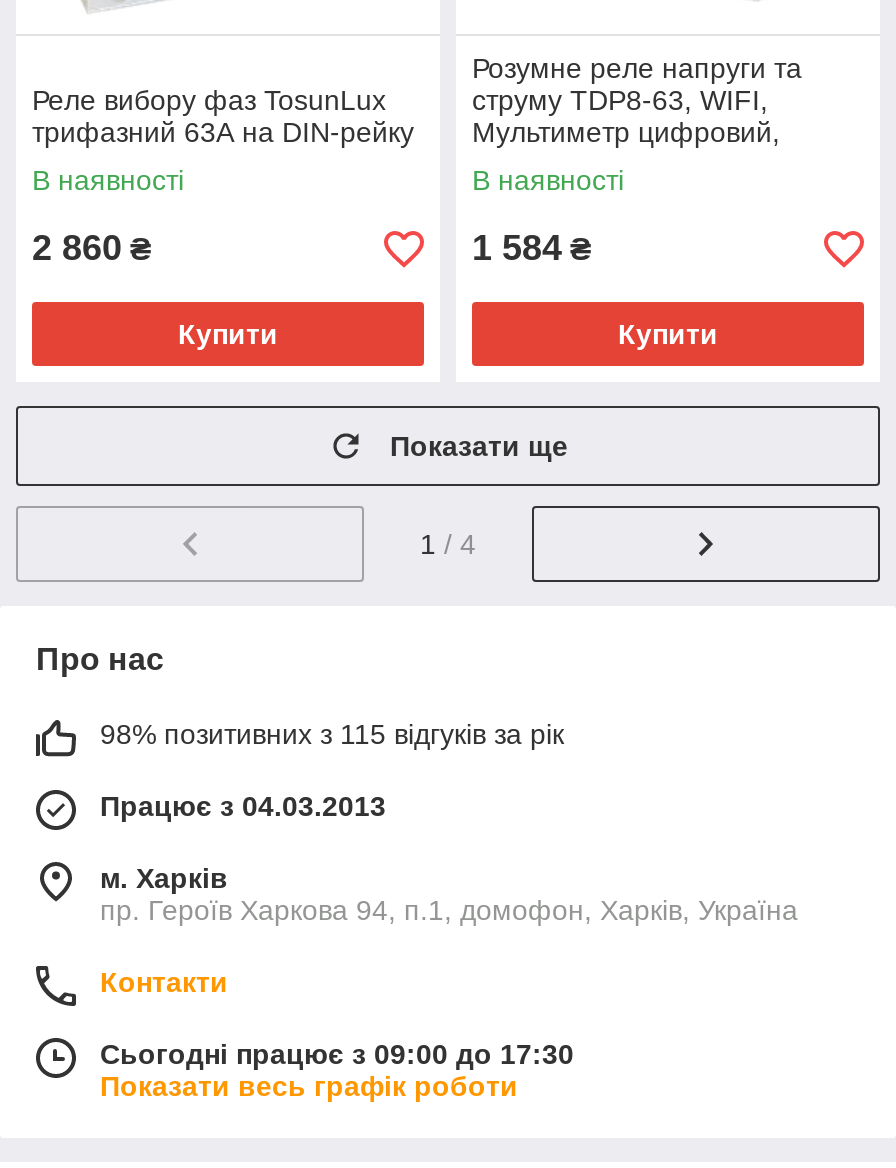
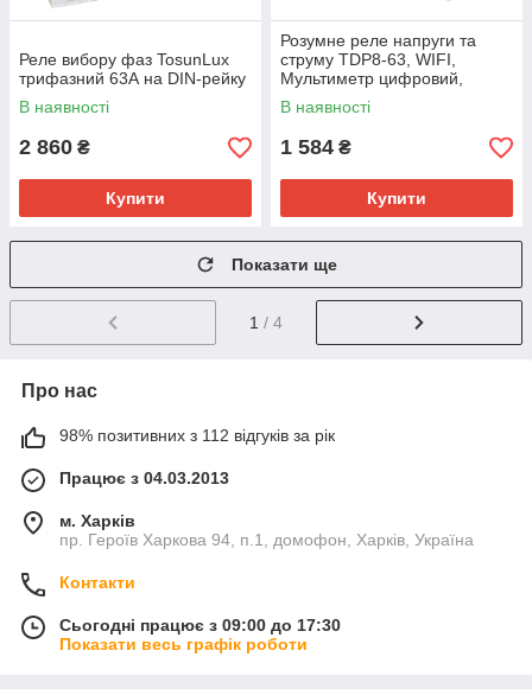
[100,718,564,750] 98% позитивних з 115 відгуків за рік -> [59,426,335,445] 98% позитивних з 112 відгуків за рік

